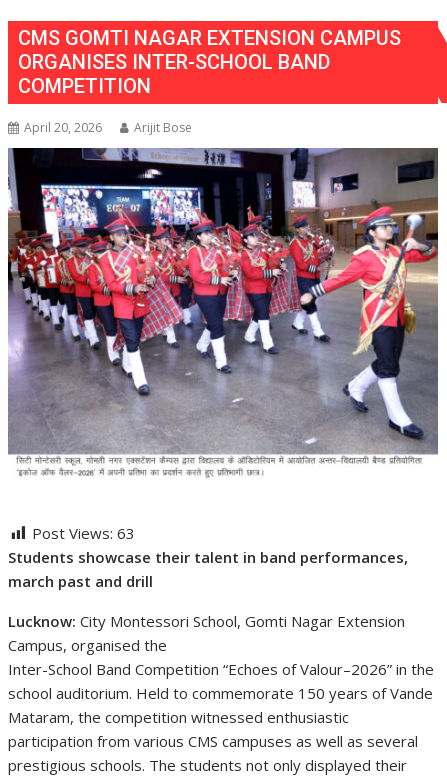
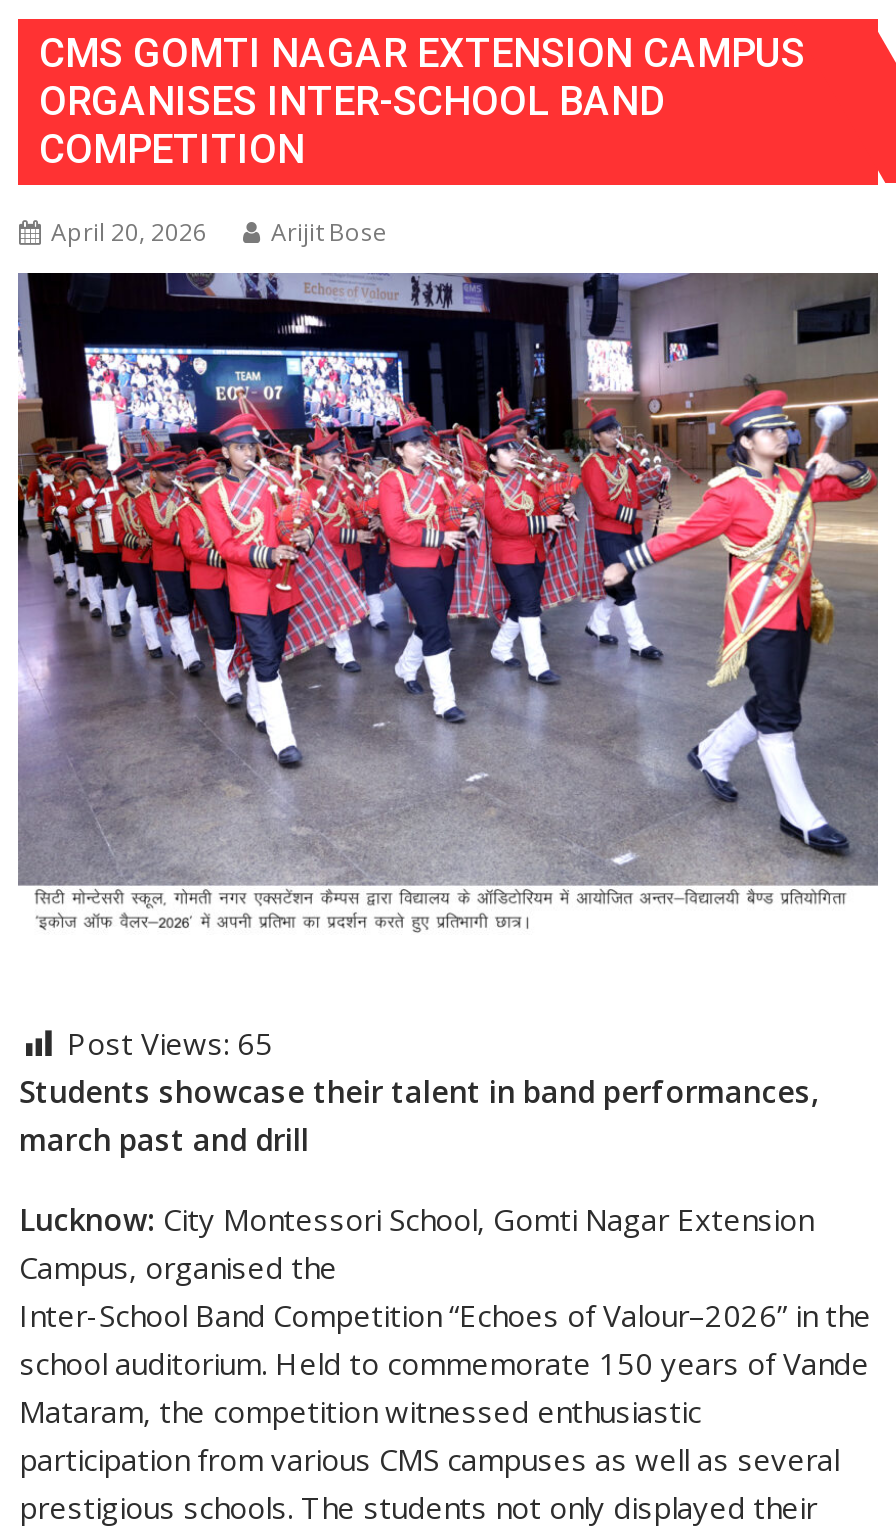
[32,523,135,543] Post Views: 63 -> [67,1023,273,1063] Post Views: 65

